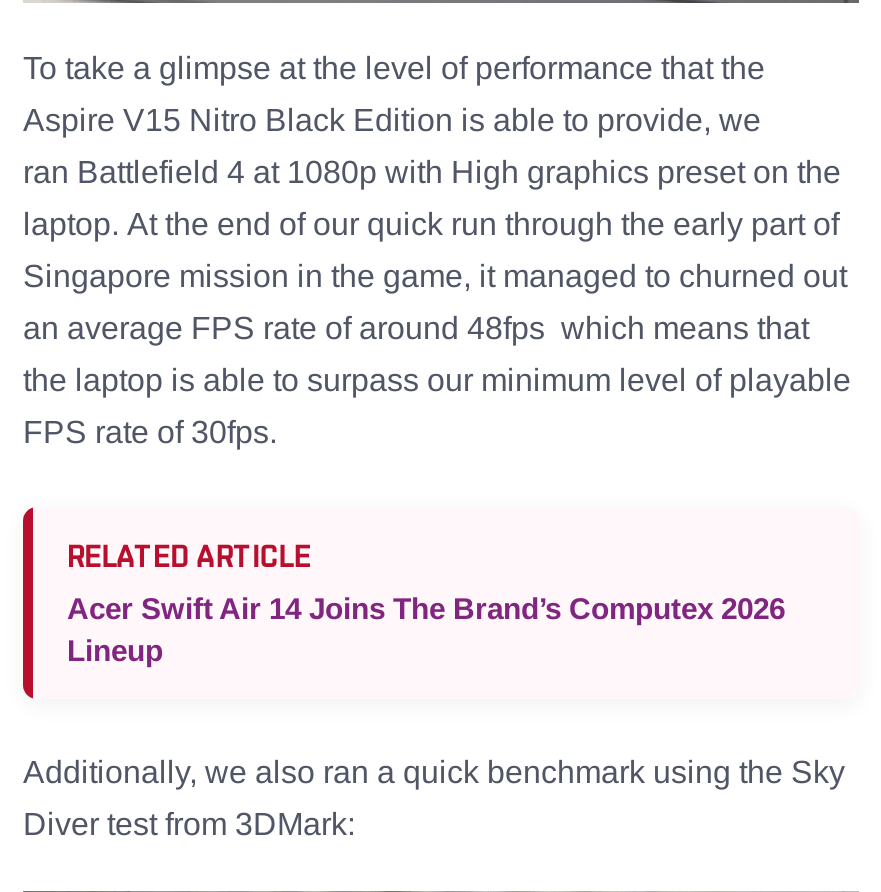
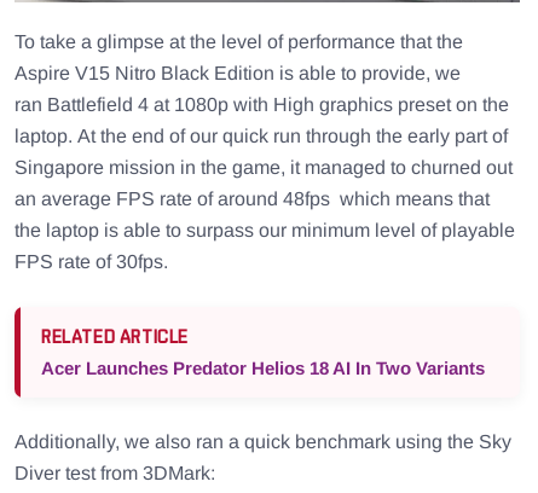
[67,591,785,667] Acer Swift Air 14 Joins The Brand’s Computex 2026 | Lineup -> [41,357,485,378] Acer Launches Predator Helios 18 AI In Two Variants

